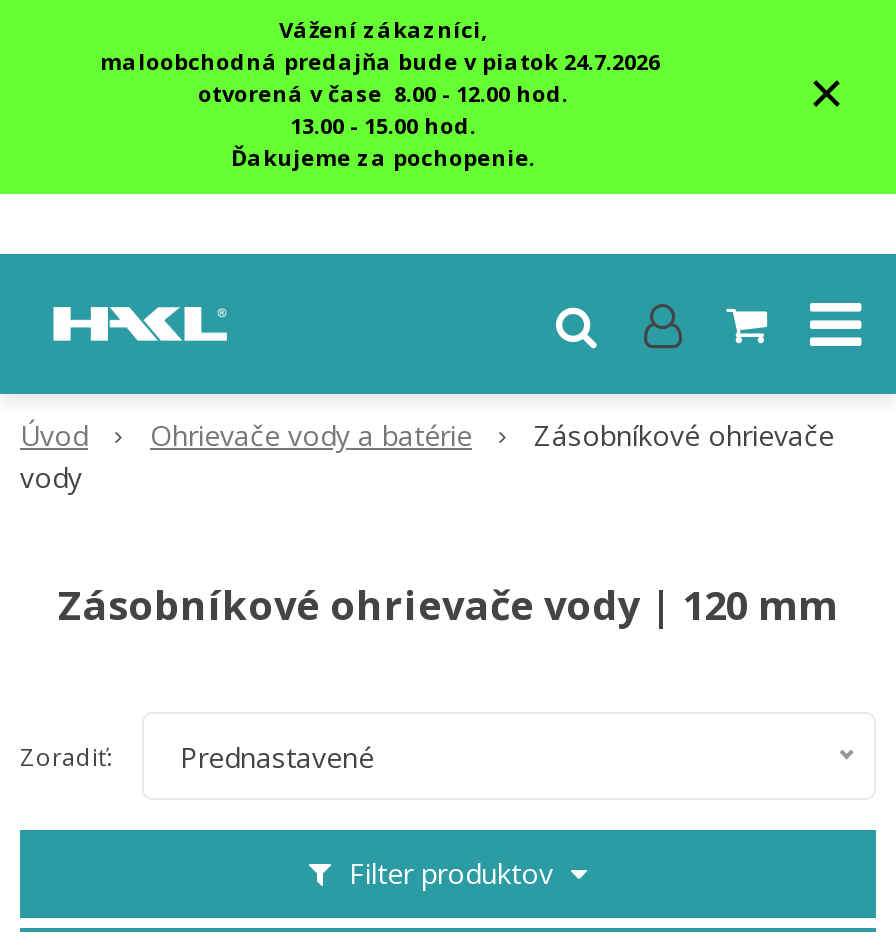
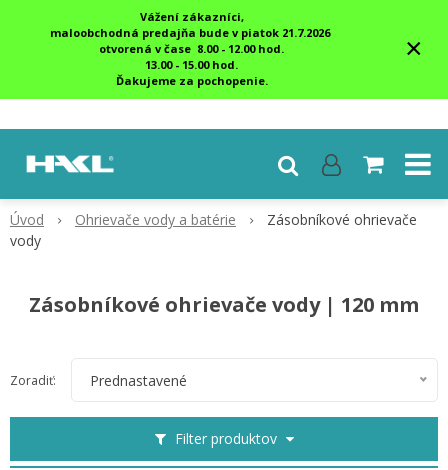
[100,46,666,76] maloobchodná predajňa bude v piatok 24.7.2026 -> [50,25,333,40] maloobchodná predajňa bude v piatok 21.7.2026

